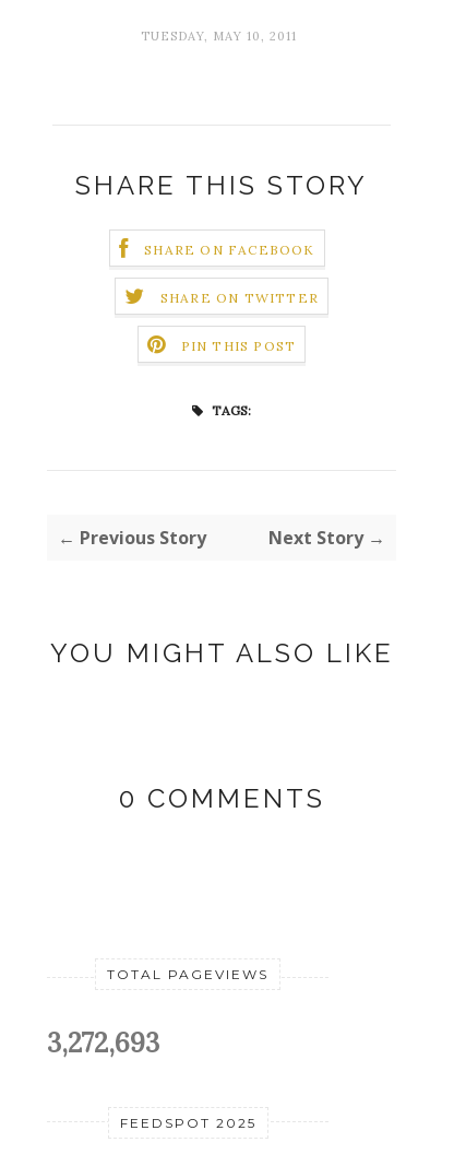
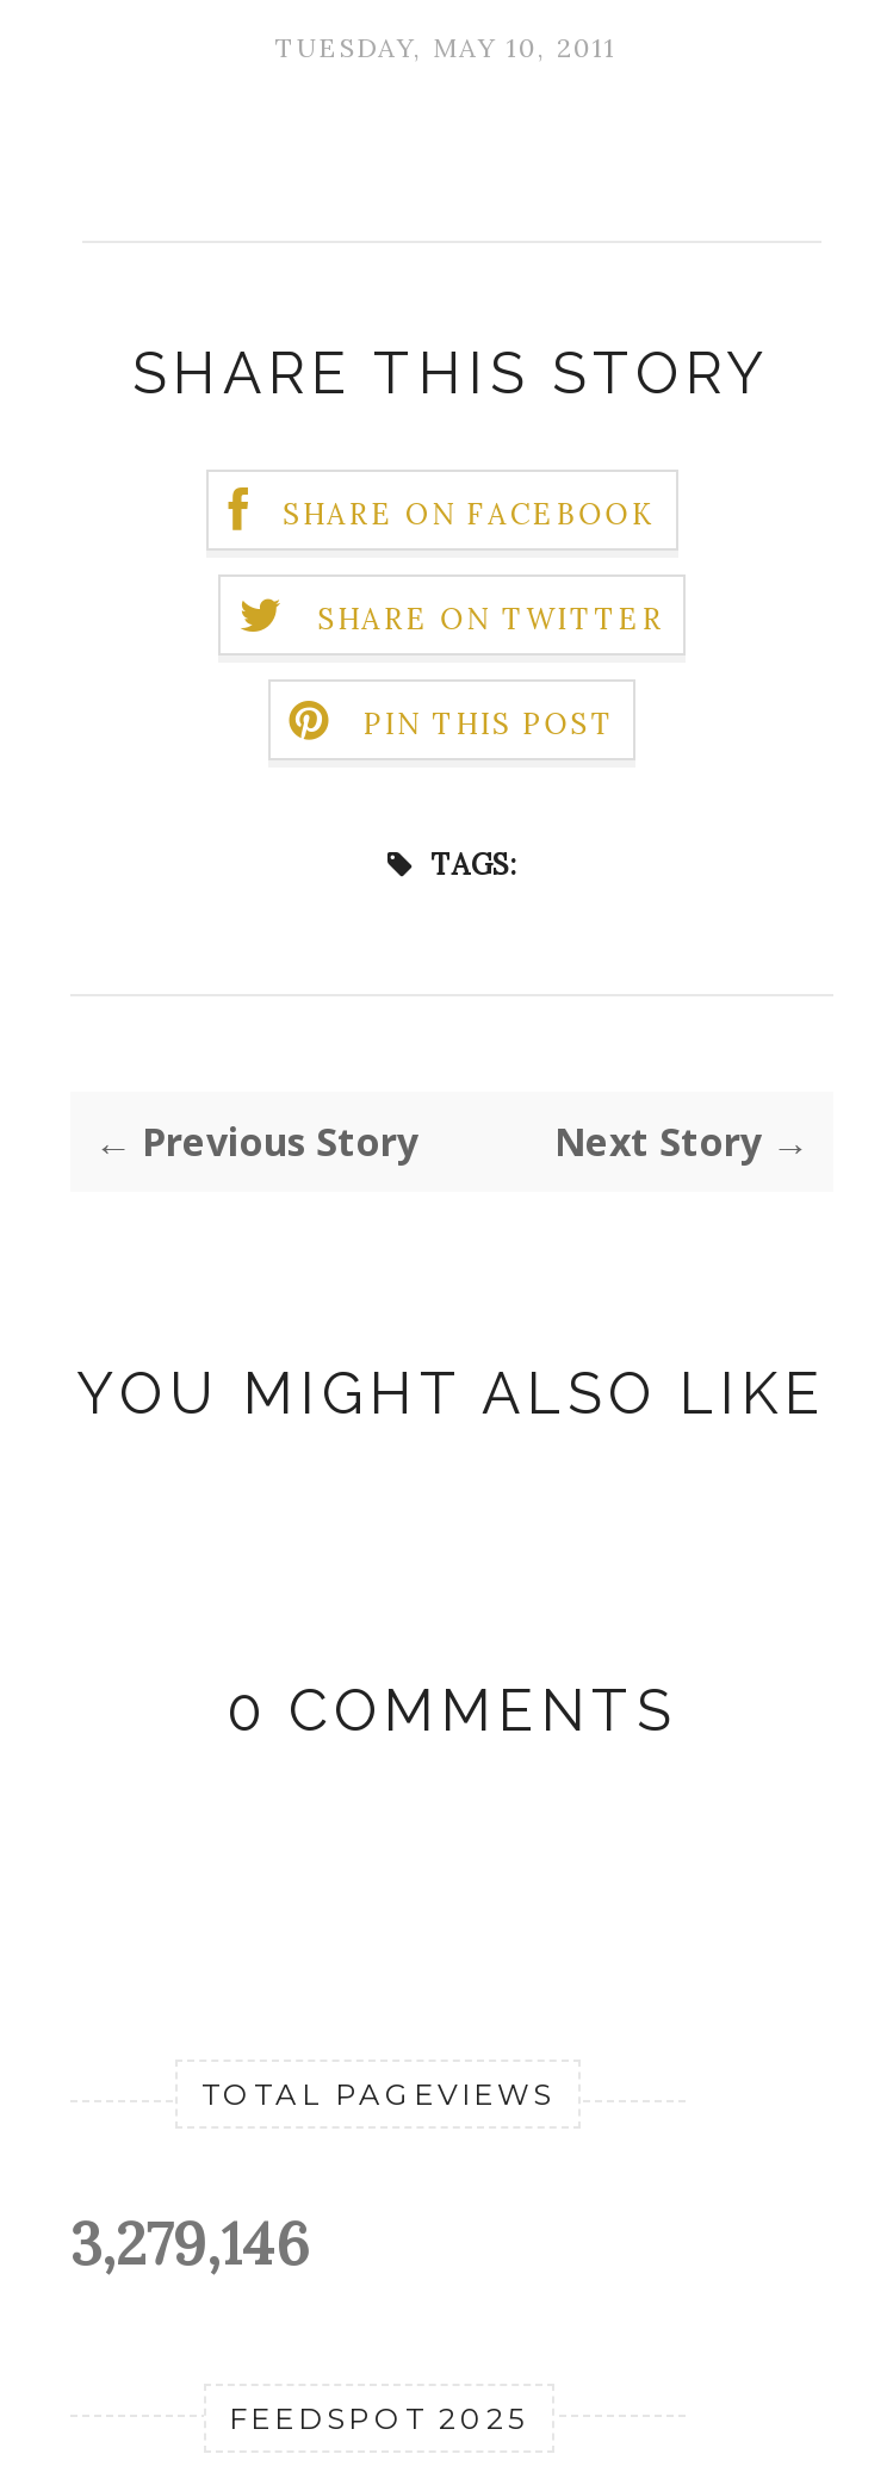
[47,1026,159,1060] 3,272,693 -> [70,2208,309,2281] 3,279,146

